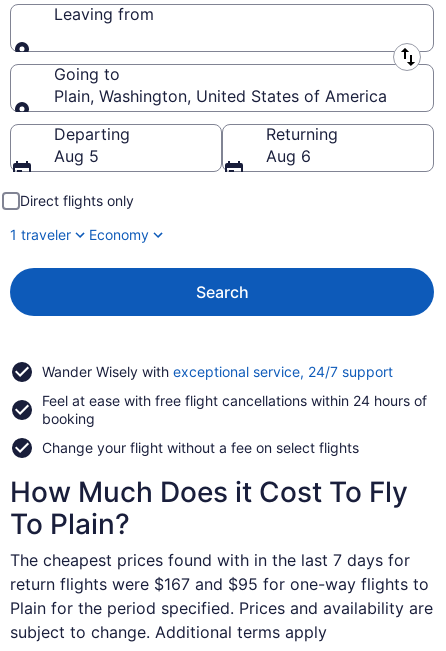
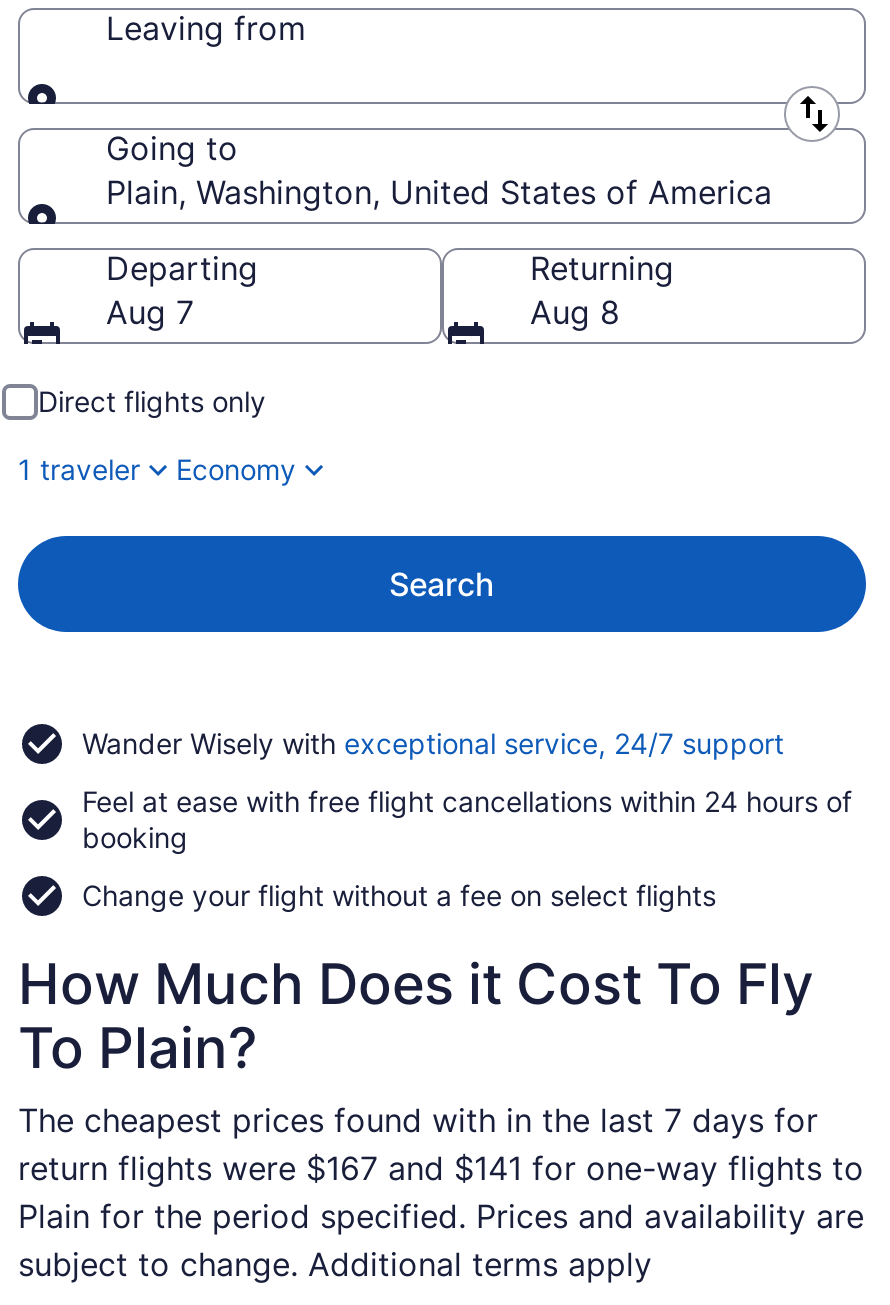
[54,146,99,166] Aug 5 -> [106,292,194,332] Aug 7
[266,146,311,166] Aug 6 -> [530,292,620,332] Aug 8
[10,574,429,594] return flights were $167 and $95 for one-way flights to -> [18,1148,864,1188] return flights were $167 and $141 for one-way flights to

